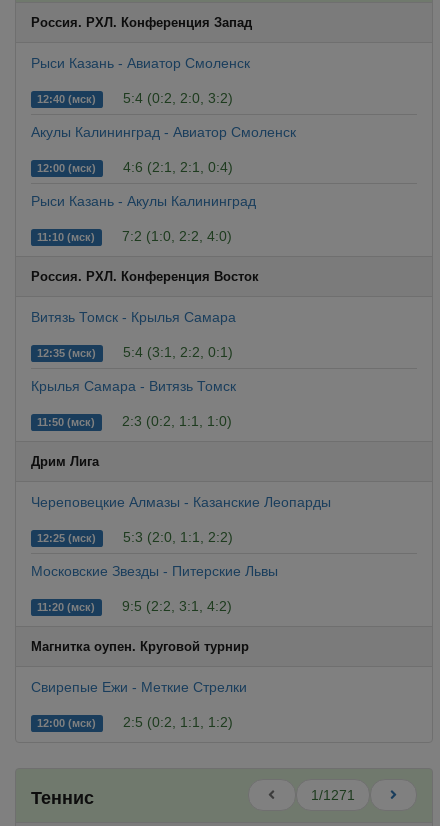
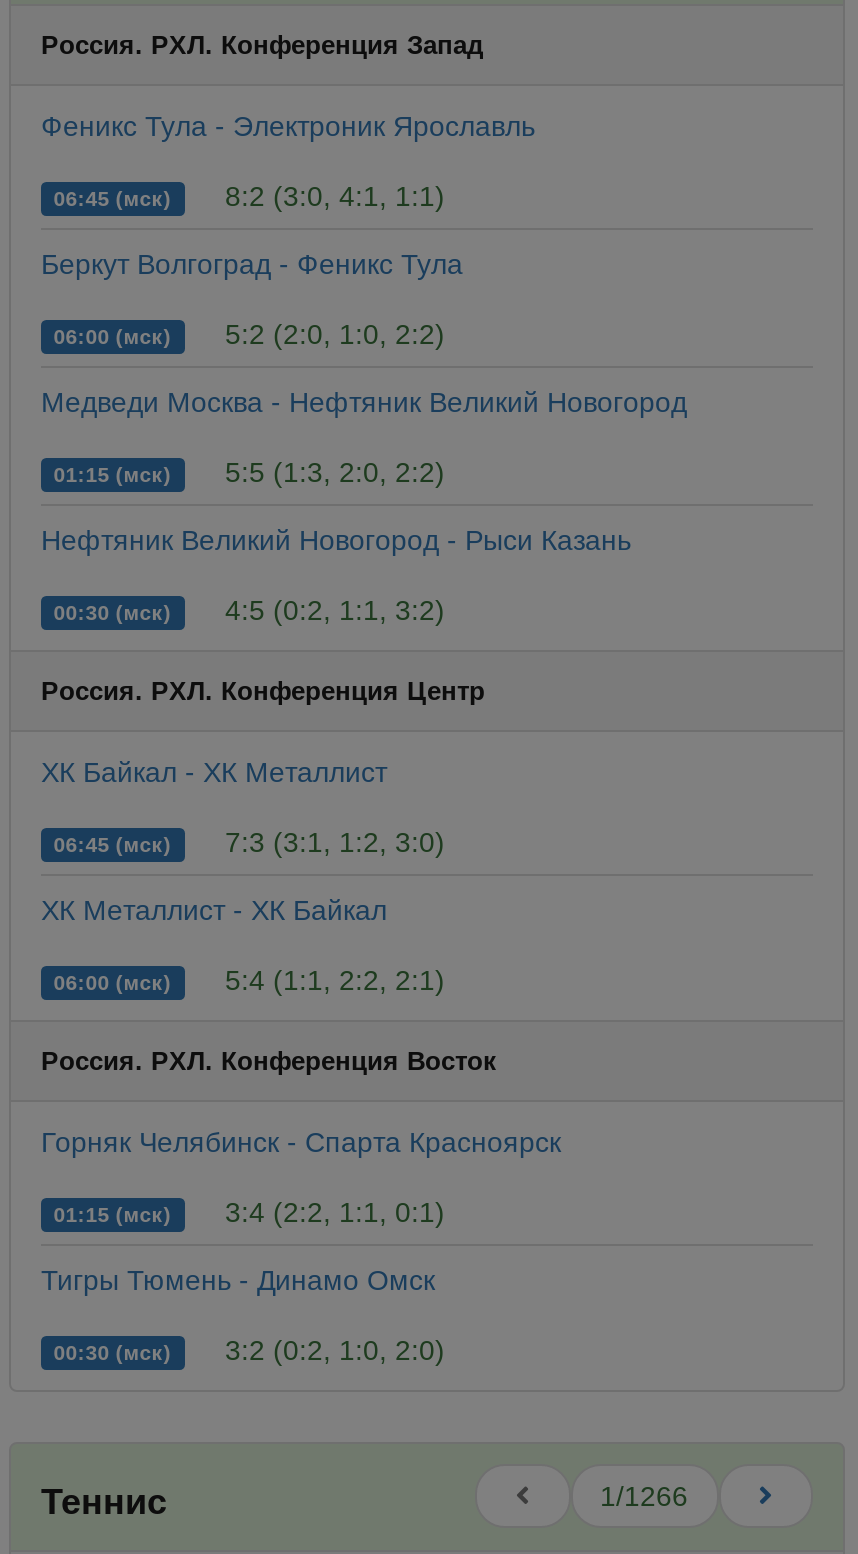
[31,55,296,244] Рыси Казань - Авиатор Смоленск | 12:40 (мск) | 5:4 (0:2, 2:0, 3:2) | Акулы Калининград - Авиатор Смоленск | 12:00 (мск) | 4:6 (2:1, 2:1, 0:4) | Рыси Казань - Акулы Калининград | 11:10 (мск) | 7:2 (1:0, 2:2, 4:0) -> [41,110,687,996] Феникс Тула - Электроник Ярославль | 06:45 (мск) | 8:2 (3:0, 4:1, 1:1) | Беркут Волгоград - Феникс Тула | 06:00 (мск) | 5:2 (2:0, 1:0, 2:2) | Медведи Москва - Нефтяник Великий Новогород | 01:15 (мск) | 5:5 (1:3, 2:0, 2:2) | Нефтяник Великий Новогород - Рыси Казань | 00:30 (мск) | 4:5 (0:2, 1:1, 3:2) | Россия. РХЛ. Конференция Центр | ХК Байкал - ХК Металлист | 06:45 (мск) | 7:3 (3:1, 1:2, 3:0) | ХК Металлист - ХК Байкал | 06:00 (мск) | 5:4 (1:1, 2:2, 2:1)
moved [31,269,259,284] -> [41,1046,497,1076]: Россия. РХЛ. Конференция Восток
[31,309,331,730] Витязь Томск - Крылья Самара | 12:35 (мск) | 5:4 (3:1, 2:2, 0:1) | Крылья Самара - Витязь Томск | 11:50 (мск) | 2:3 (0:2, 1:1, 1:0) | Дрим Лига | Череповецкие Алмазы - Казанские Леопарды | 12:25 (мск) | 5:3 (2:0, 1:1, 2:2) | Московские Звезды - Питерские Львы | 11:20 (мск) | 9:5 (2:2, 3:1, 4:2) | Магнитка оупен. Круговой турнир | Свирепые Ежи - Меткие Стрелки | 12:00 (мск) | 2:5 (0:2, 1:1, 1:2) -> [41,1126,561,1366] Горняк Челябинск - Спарта Красноярск | 01:15 (мск) | 3:4 (2:2, 1:1, 0:1) | Тигры Тюмень - Динамо Омск | 00:30 (мск) | 3:2 (0:2, 1:0, 2:0)
[310,787,354,803] 1/1271 -> [600,1480,688,1512] 1/1266

